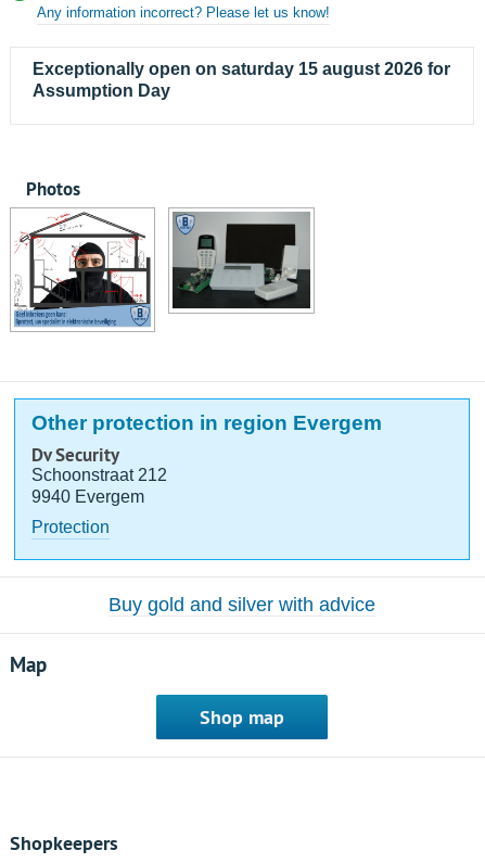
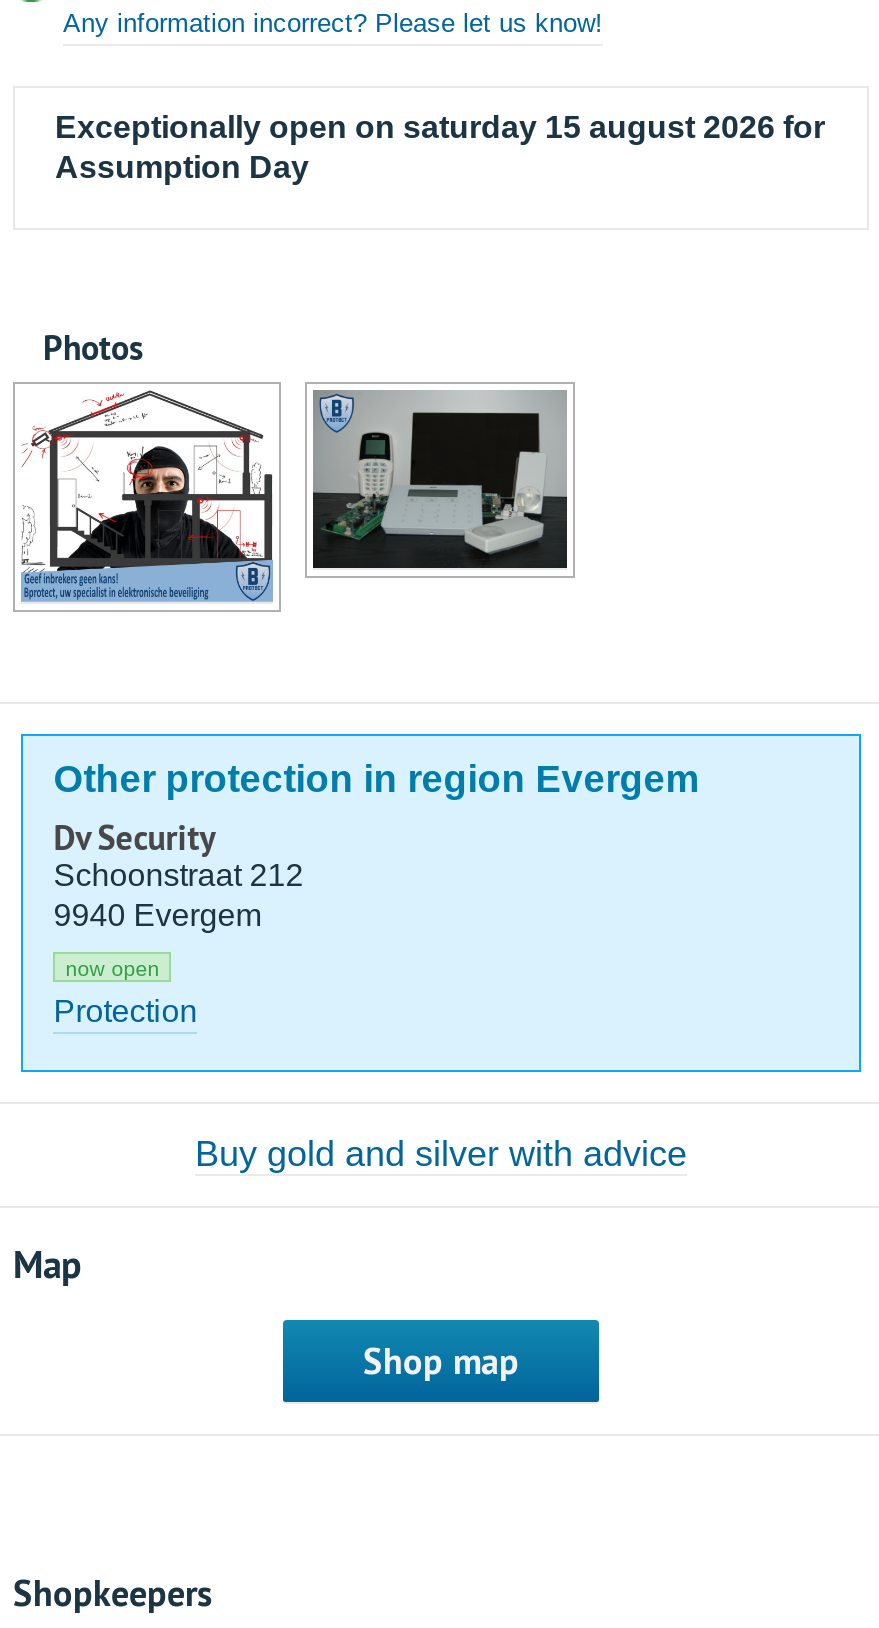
none -> [66,956,160,980] now open

